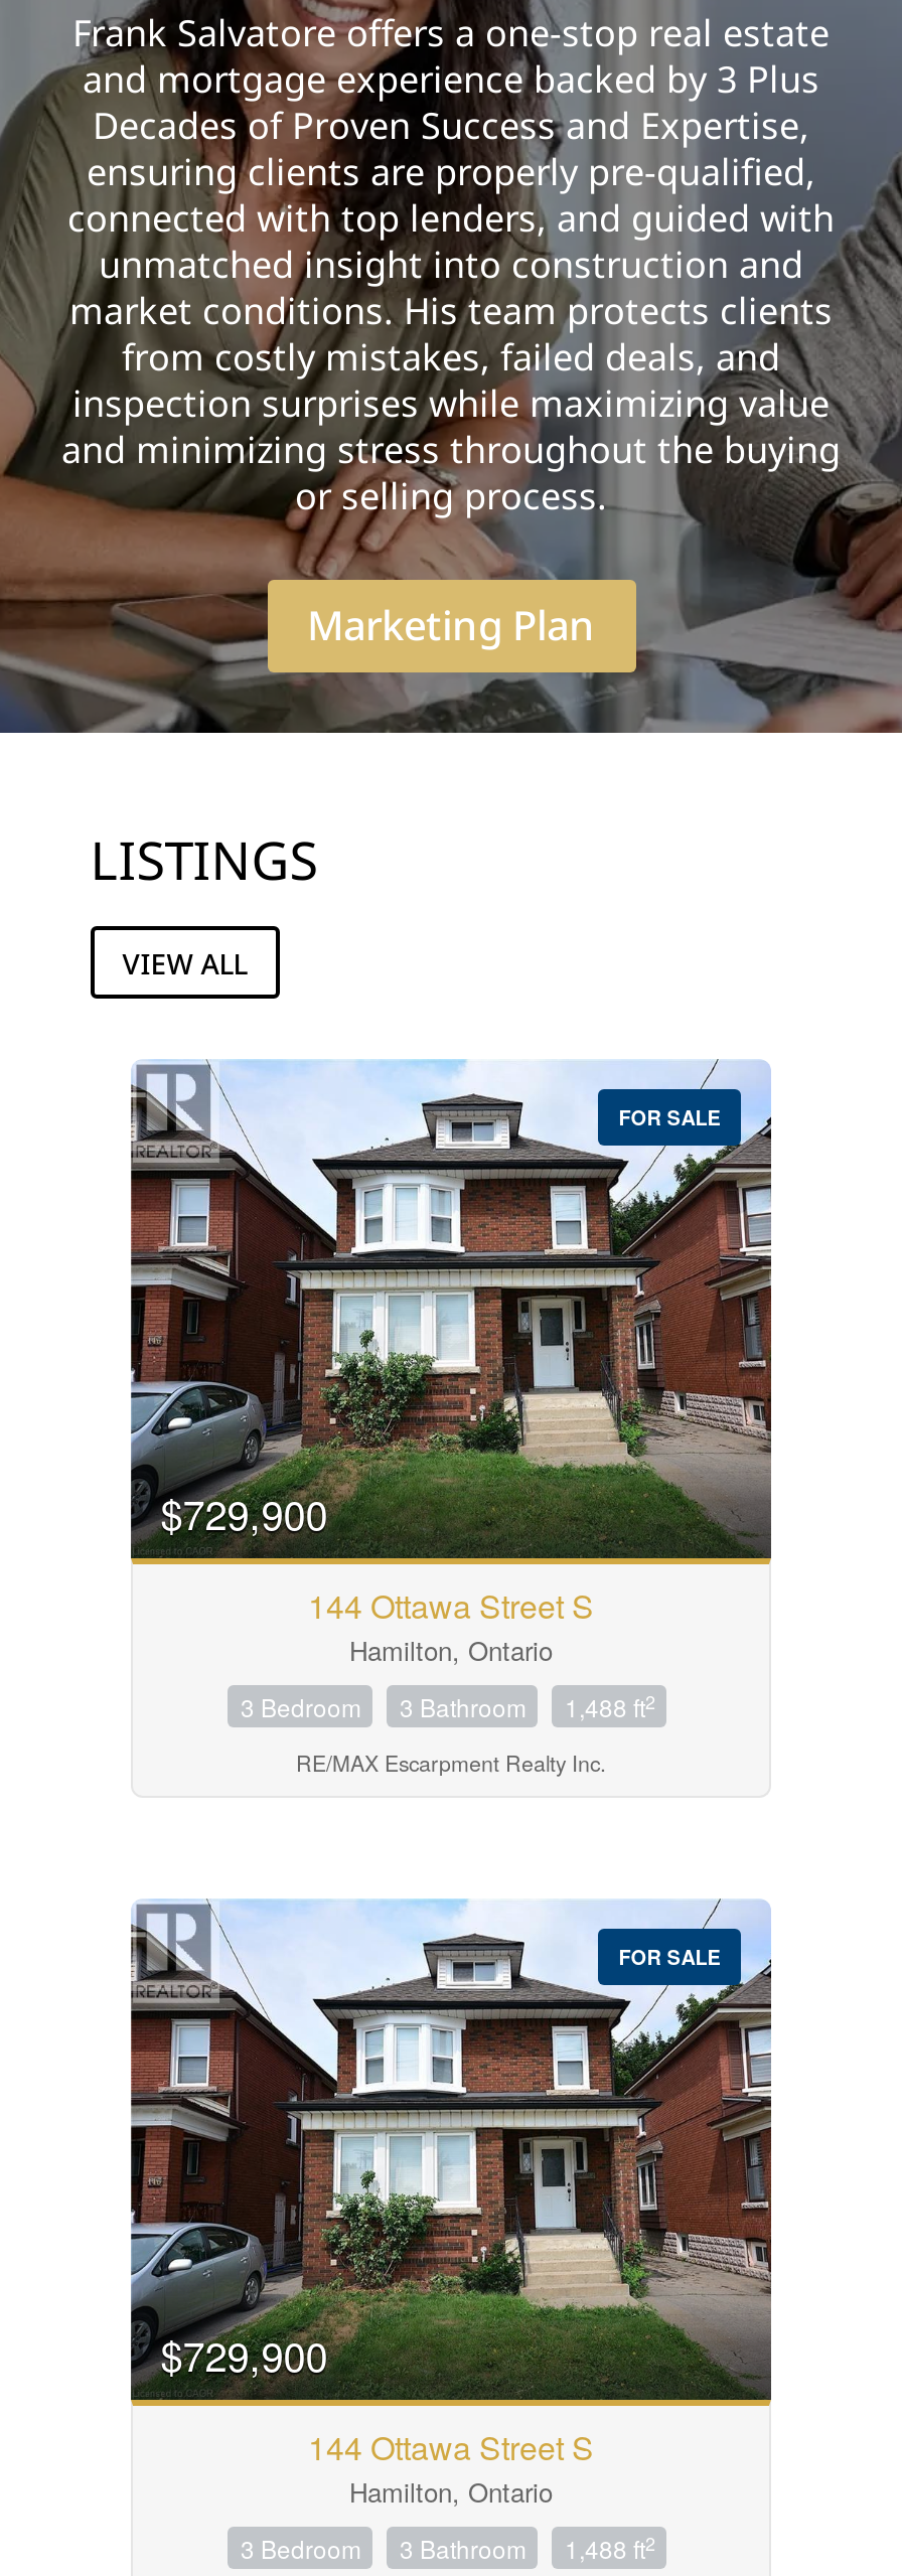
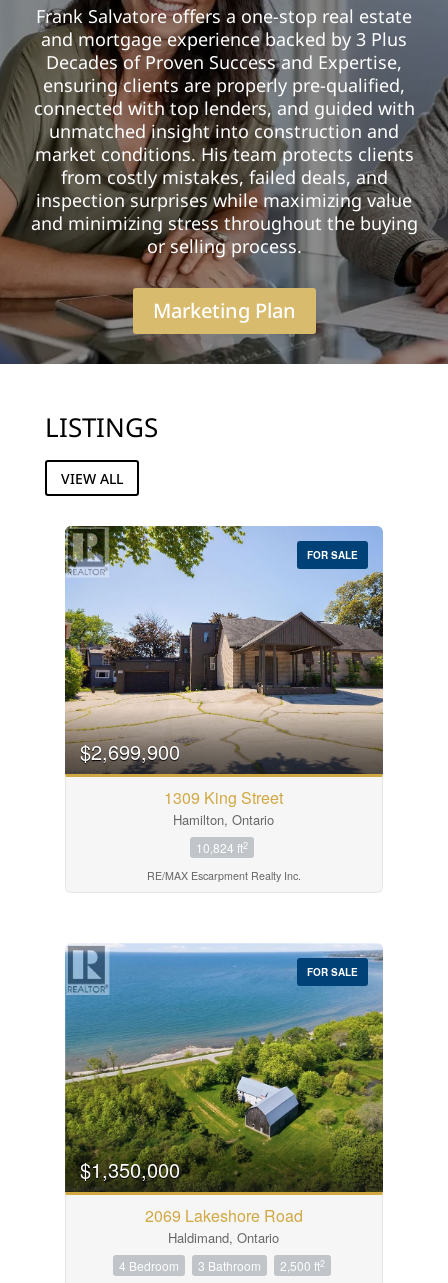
[129,1059,773,1558] [image] | $729,900 -> [64,525,384,774] [image] | $2,699,900
[308,1583,594,1630] 144 Ottawa Street S -> [164,786,283,809] 1309 King Street
[241,1689,655,1724] 3 Bedroom | 3 Bathroom | 1,488 ft2 -> [196,839,248,856] 10,824 ft2
[129,1901,773,2394] [image] | $729,900 -> [64,945,384,1187] [image] | $1,350,000
[308,2424,594,2511] 144 Ottawa Street S | Hamilton, Ontario -> [145,1204,303,1247] 2069 Lakeshore Road | Haldimand, Ontario
[241,2531,361,2565] 3 Bedroom -> [119,1257,179,1274] 4 Bedroom
[565,2530,655,2565] 1,488 ft2 -> [280,1257,325,1274] 2,500 ft2

